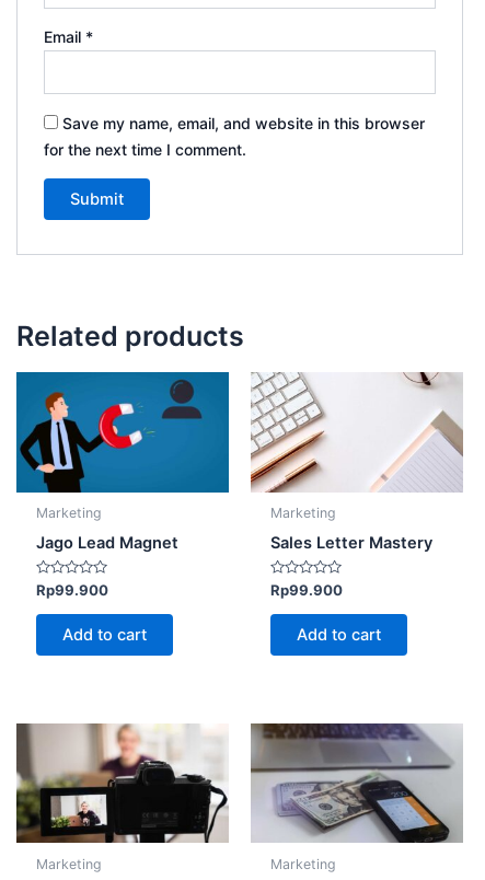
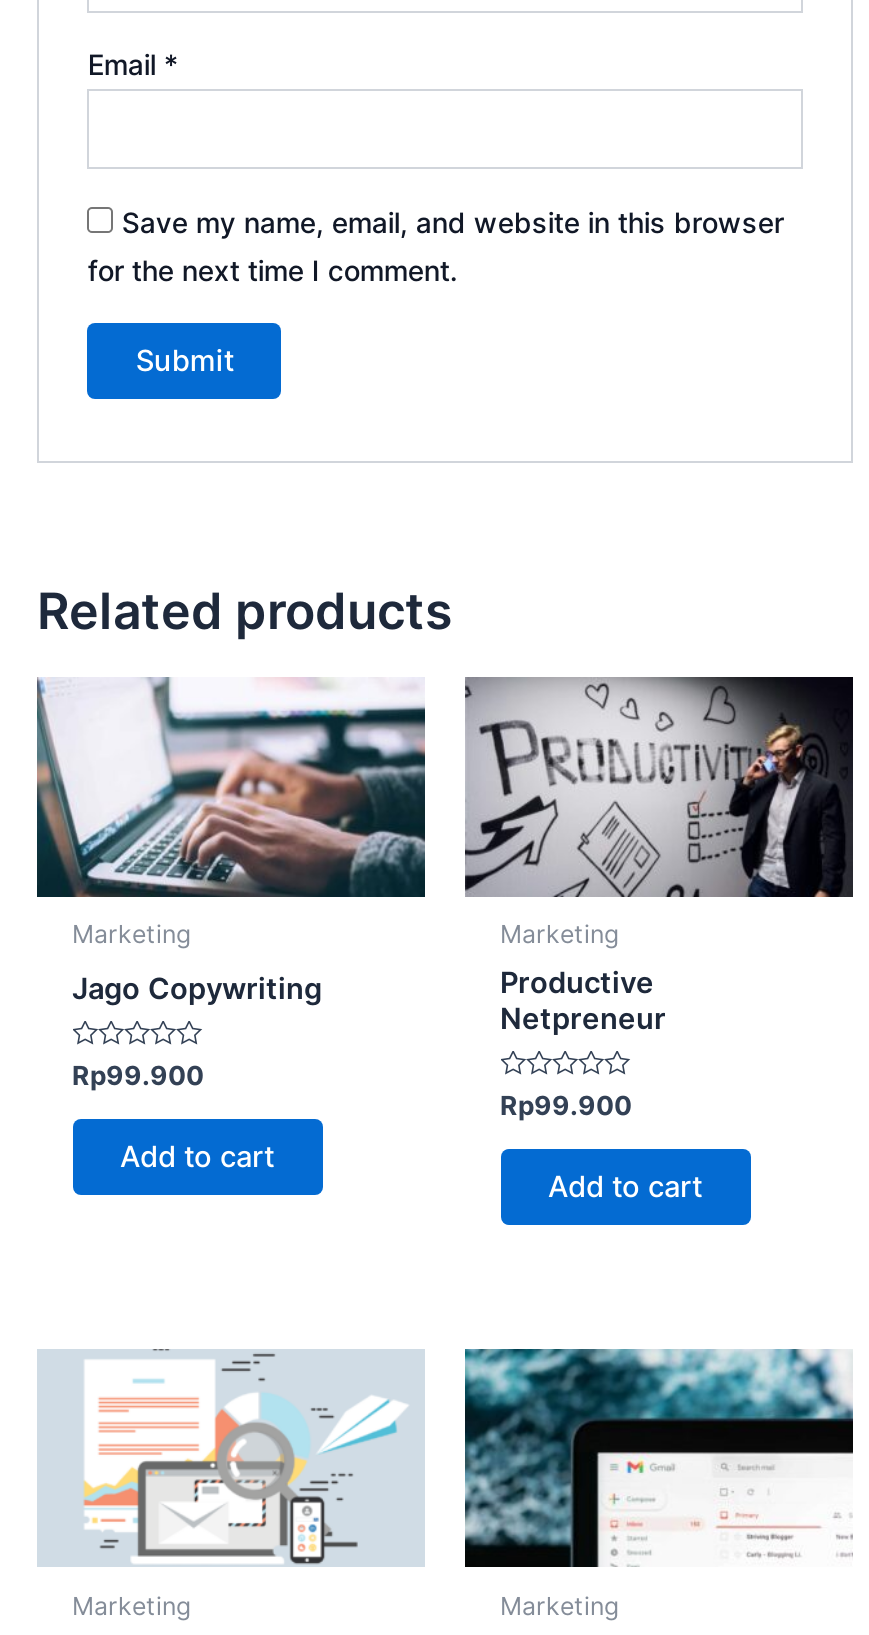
[15,371,230,552] [image] | Jago Lead Magnet -> [35,677,427,1006] [image] | Jago Copywriting
[250,372,463,552] [image] | Sales Letter Mastery -> [463,675,855,1036] [image] | Productive | Netpreneur
[15,722,228,844] [image] -> [37,1349,423,1567] [image]
[250,722,463,844] [image] -> [463,1347,855,1569] [image]

